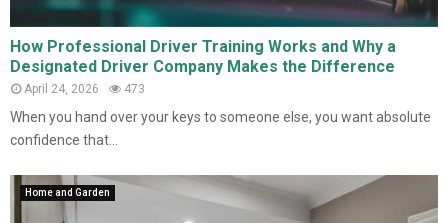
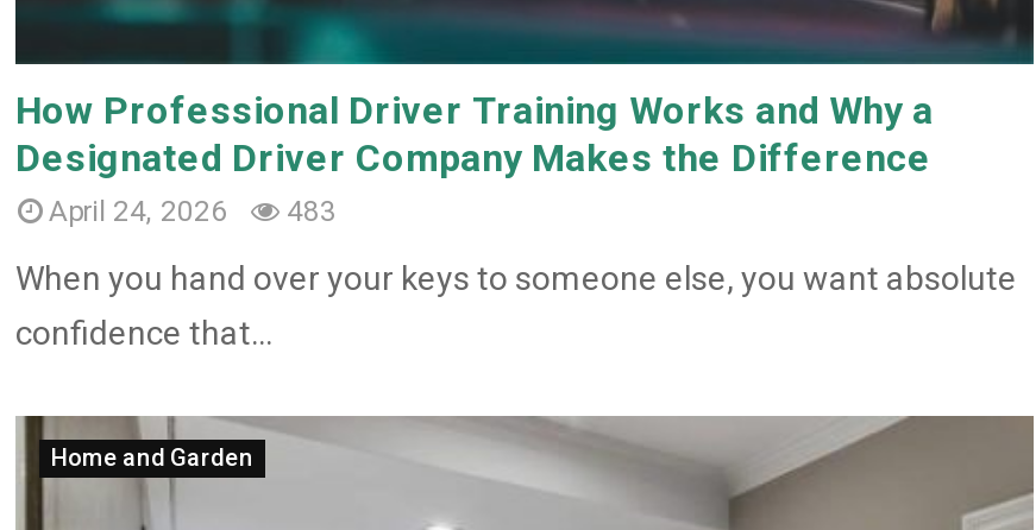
[24,82,145,96] April 24, 2026 473 -> [49,196,337,229] April 24, 2026 483

